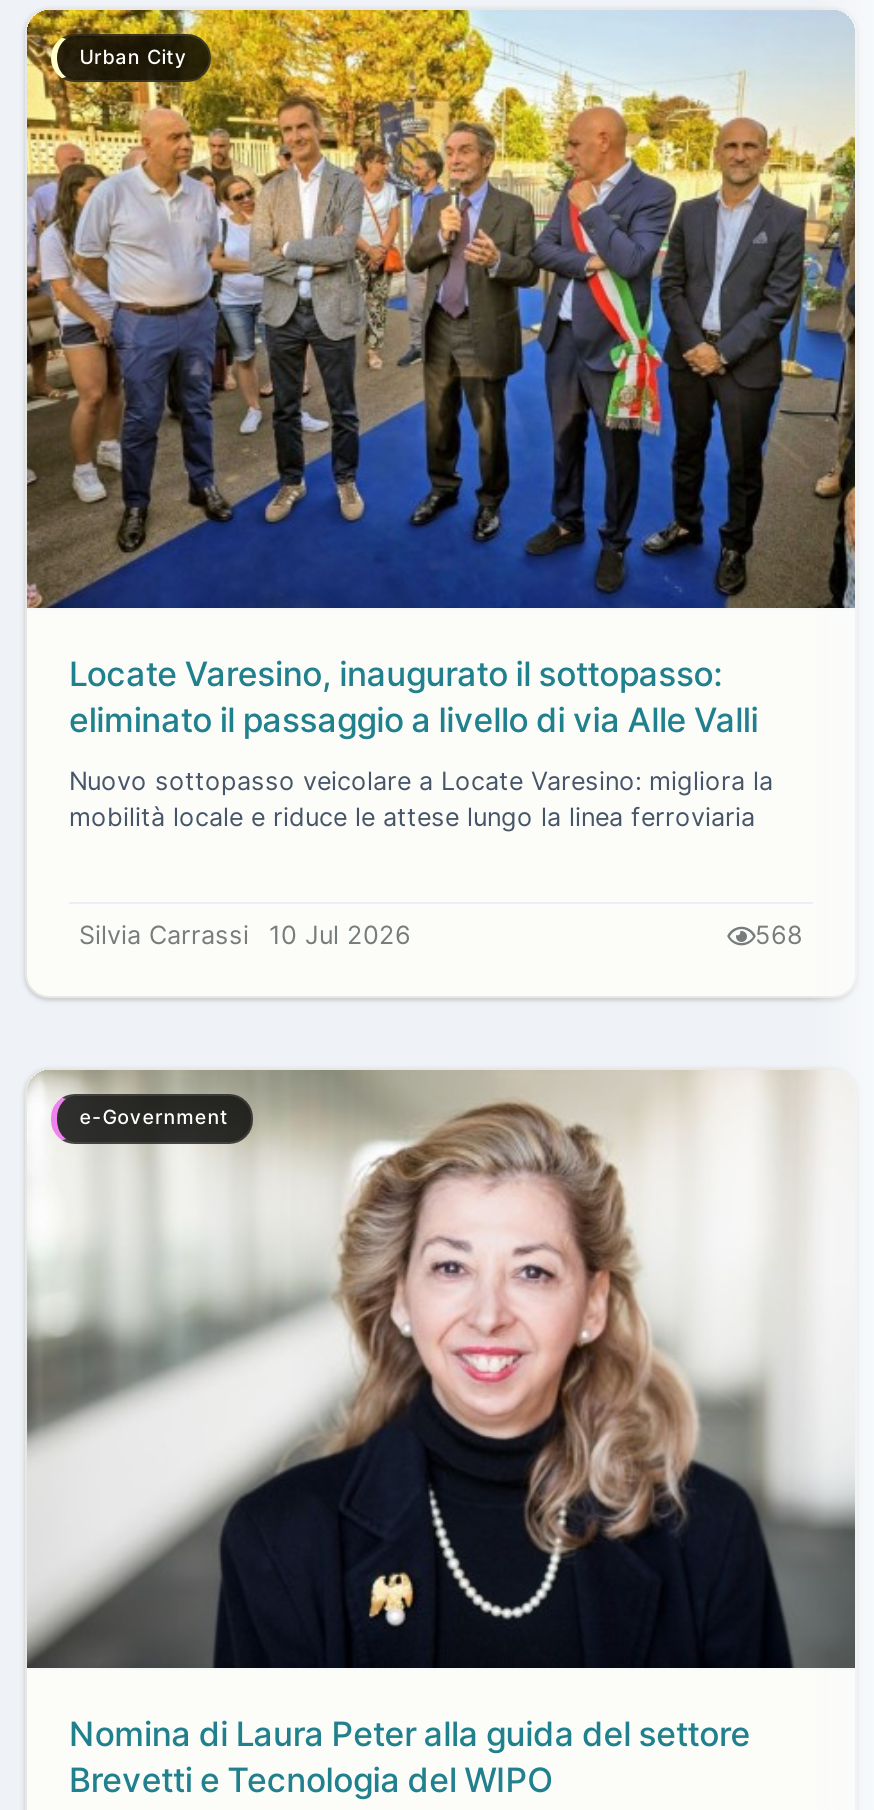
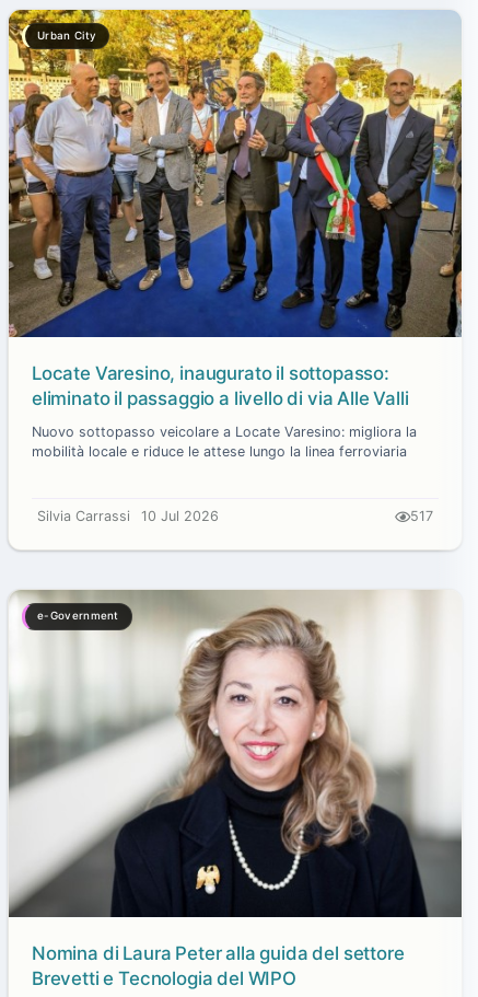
[755,921,803,951] 568 -> [410,508,433,525] 517

